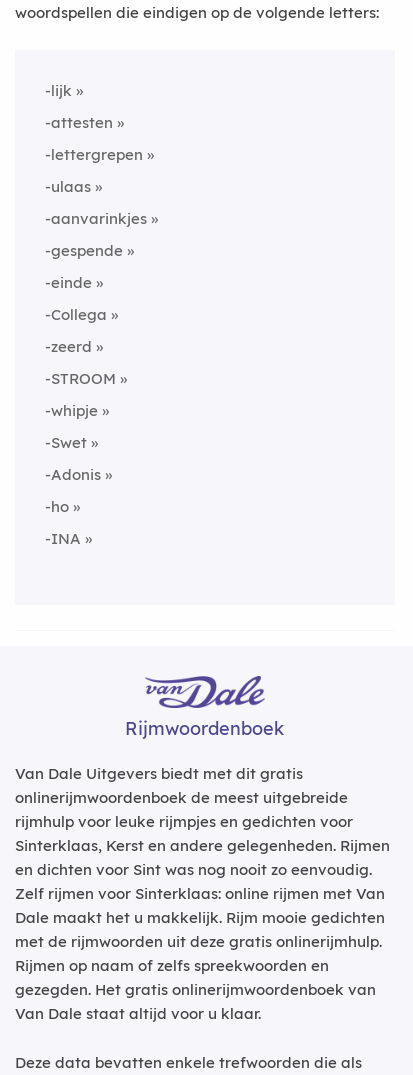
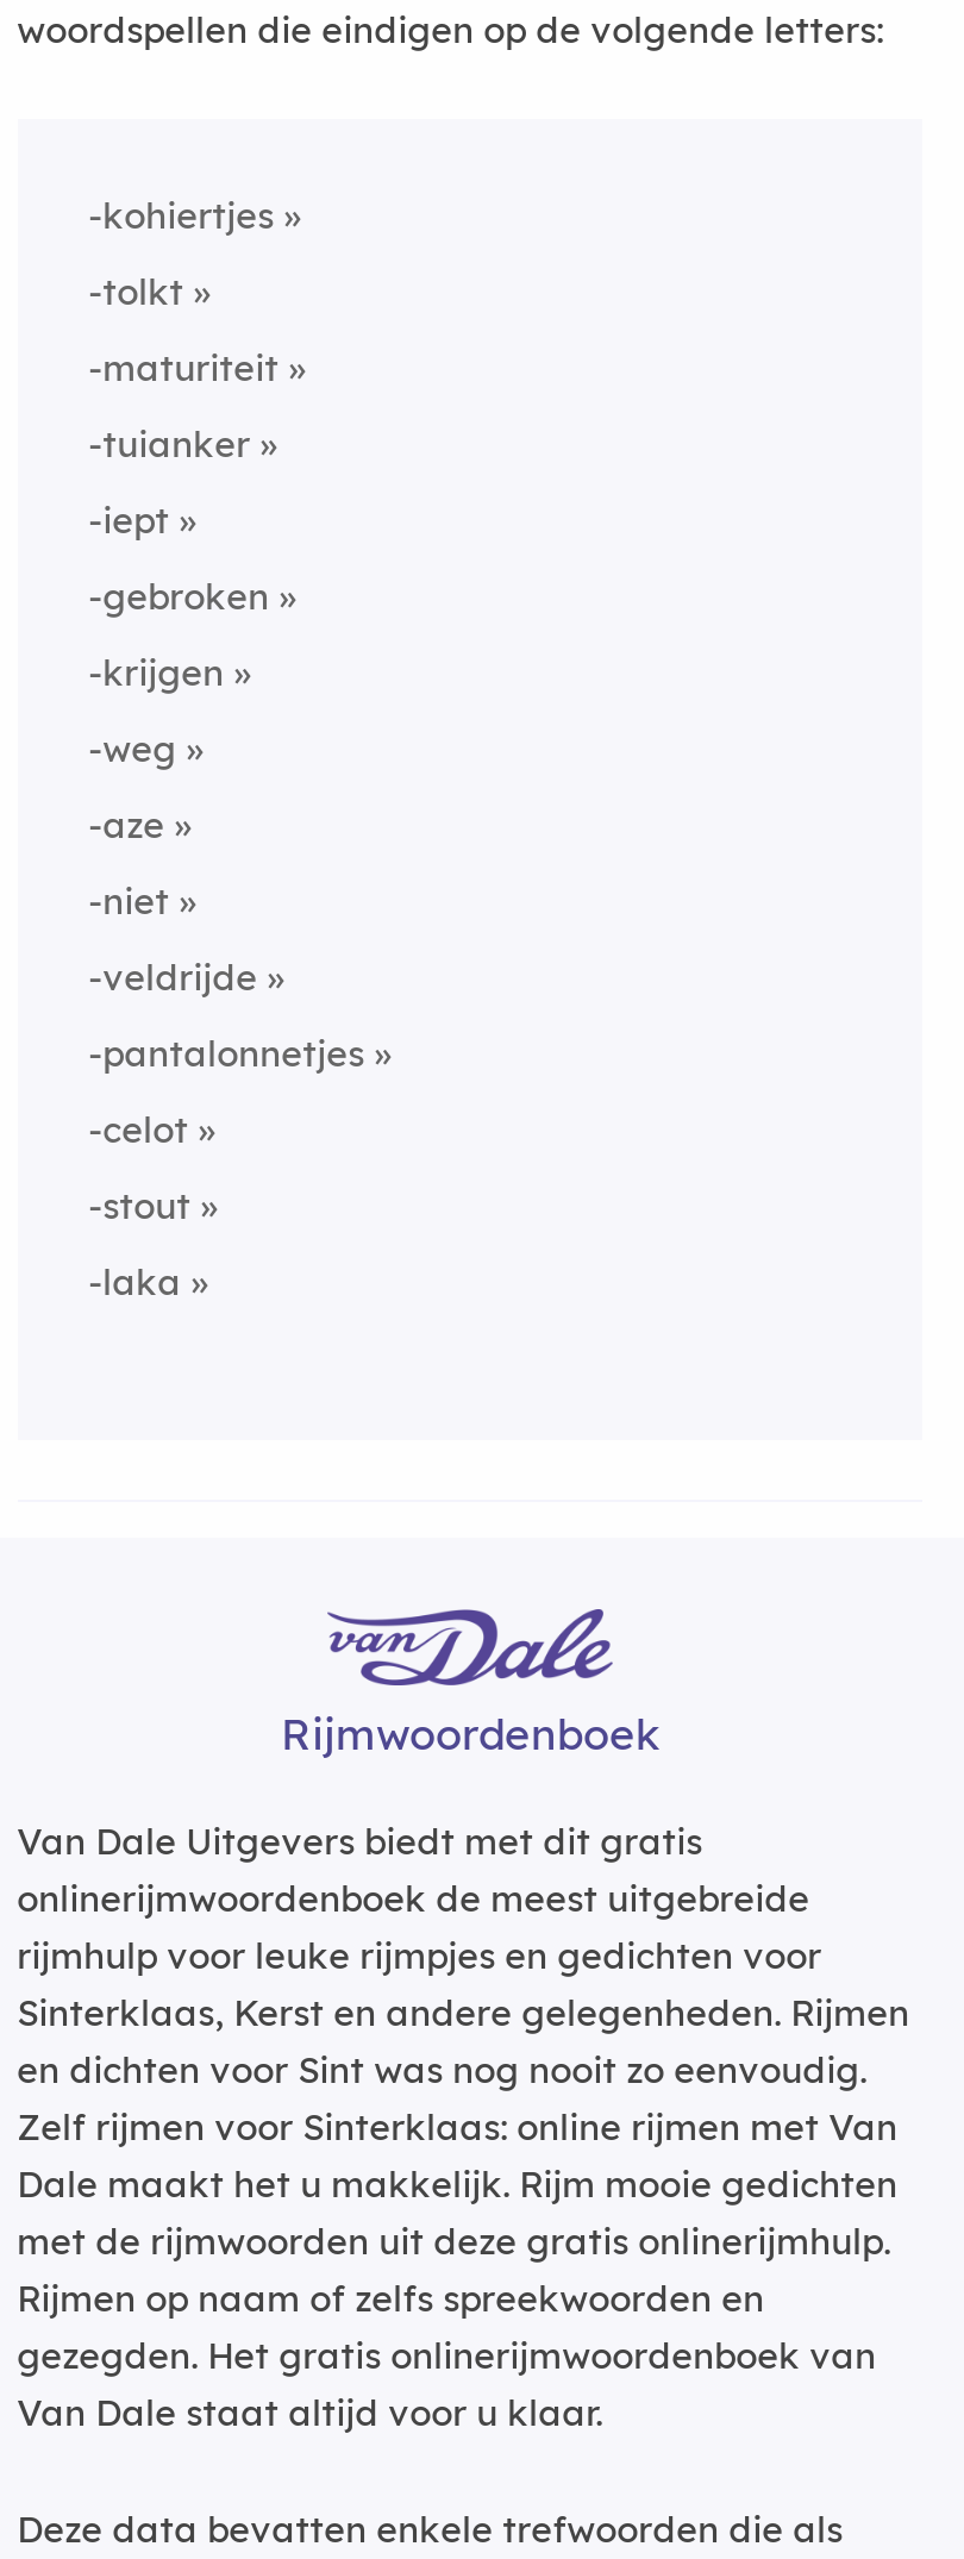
[45,81,72,100] -lijk -> [88,193,274,238] -kohiertjes
[45,113,113,132] -attesten -> [88,269,184,314] -tolkt
[45,145,143,164] -lettergrepen -> [88,345,279,390] -maturiteit
[45,177,91,196] -ulaas -> [88,421,250,467] -tuianker
[45,209,147,228] -aanvarinkjes -> [88,498,169,543] -iept
[45,241,123,260] -gespende -> [88,574,269,619] -gebroken
[45,273,92,292] -einde -> [88,650,224,695] -krijgen
[45,305,107,324] -Collega -> [88,726,176,771] -weg
[45,337,92,356] -zeerd -> [88,802,164,847] -aze
[45,369,116,388] -STROOM -> [88,878,169,924] -niet
[45,401,98,420] -whipje -> [88,955,257,1000] -veldrijde
[45,433,87,452] -Swet -> [88,1031,364,1076] -pantalonnetjes
[45,465,101,484] -Adonis -> [88,1107,188,1152] -celot
[45,497,69,516] -ho -> [88,1183,191,1228] -stout
[45,529,81,548] -INA -> [88,1259,181,1304] -laka

